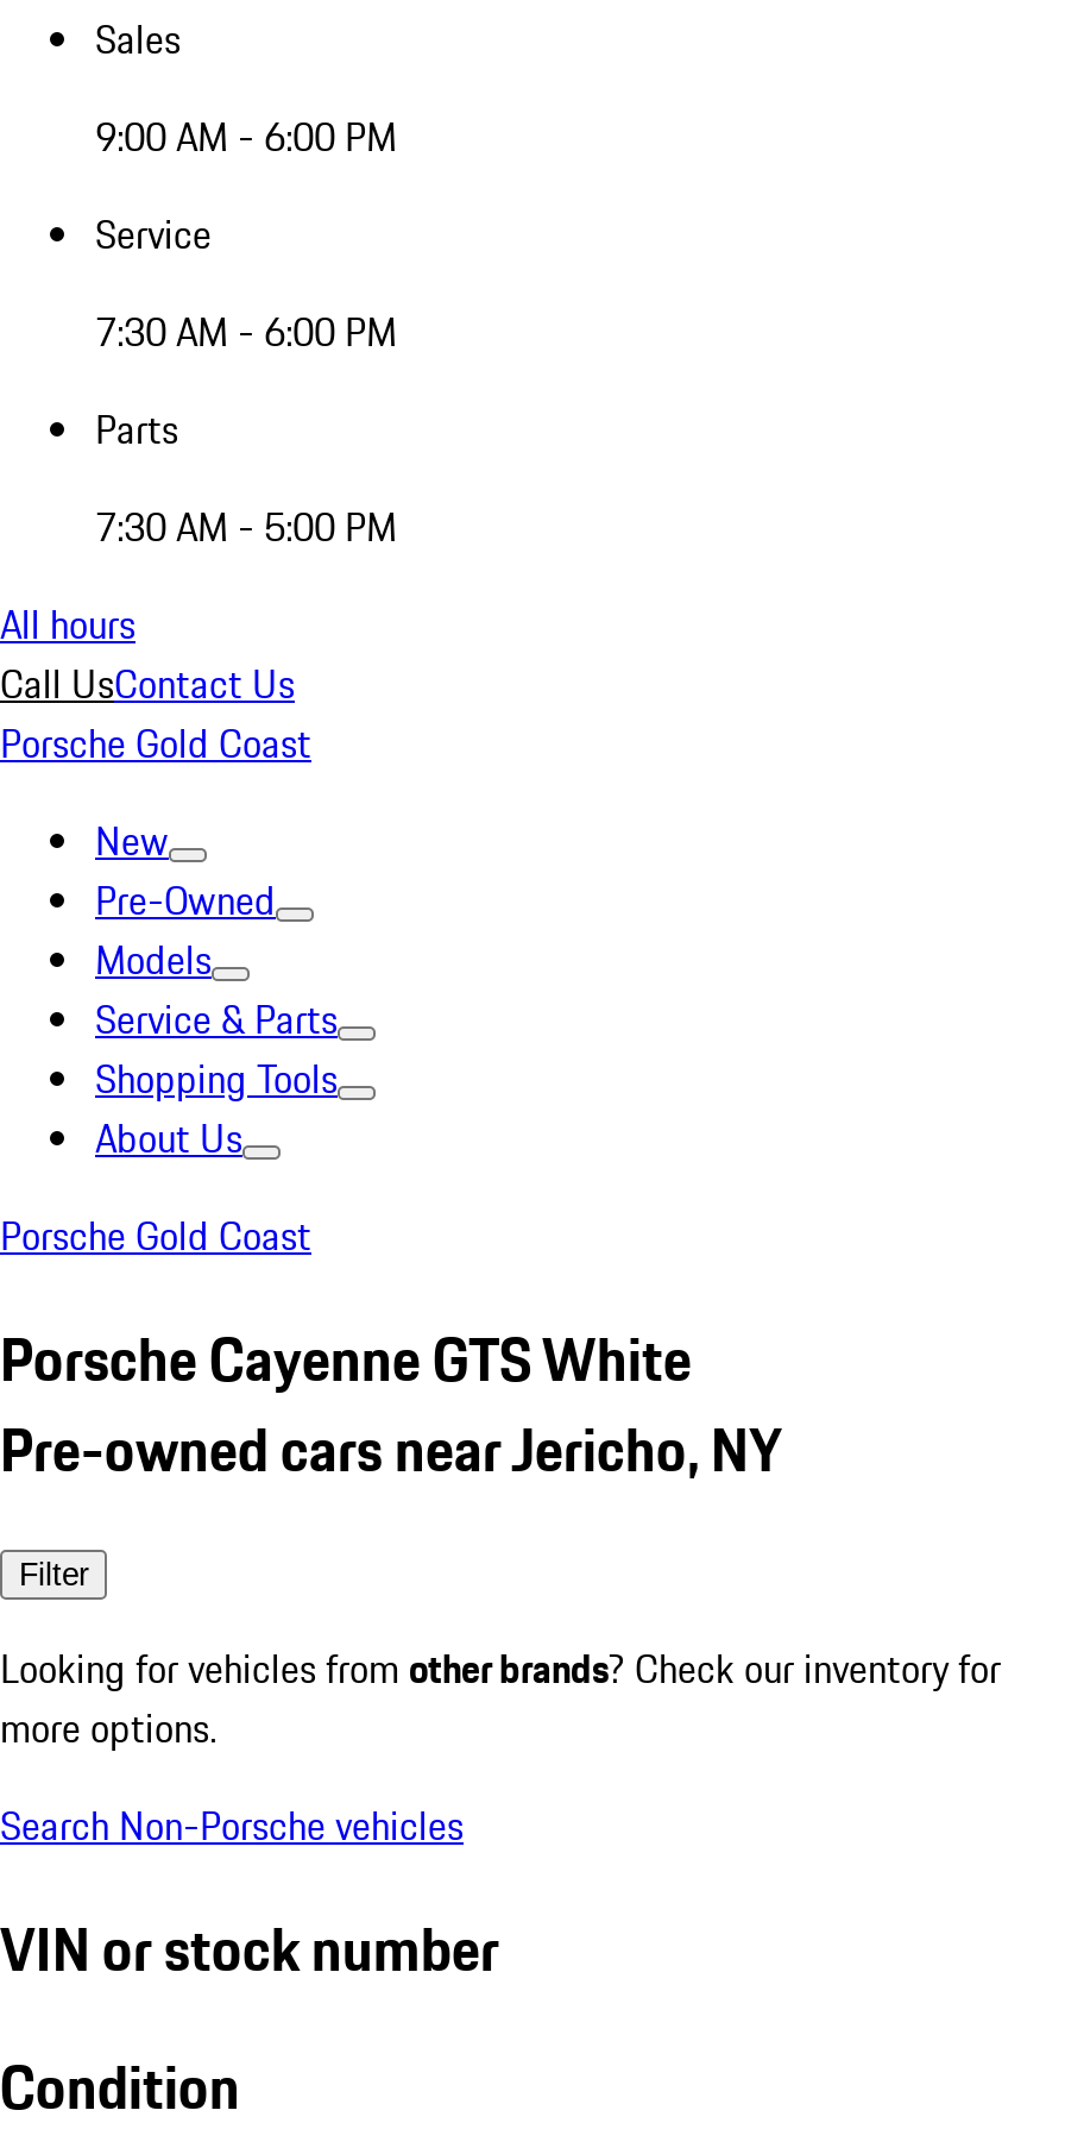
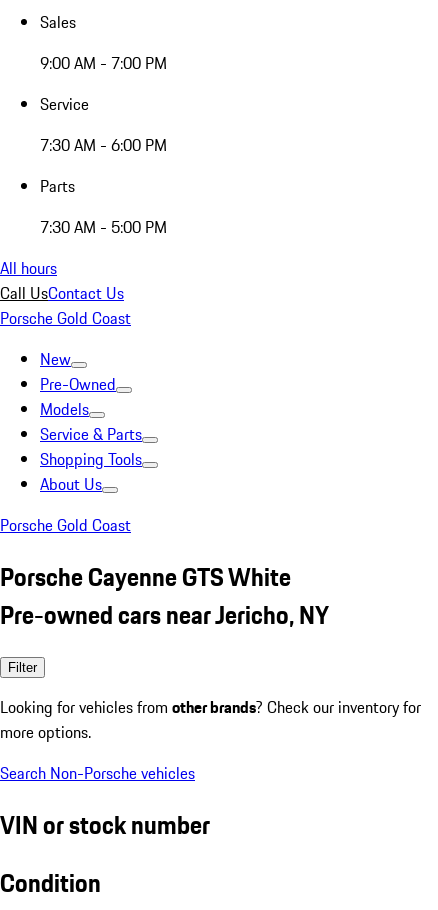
[95,108,397,165] 9:00 AM - 6:00 PM -> [40,51,167,75] 9:00 AM - 7:00 PM

